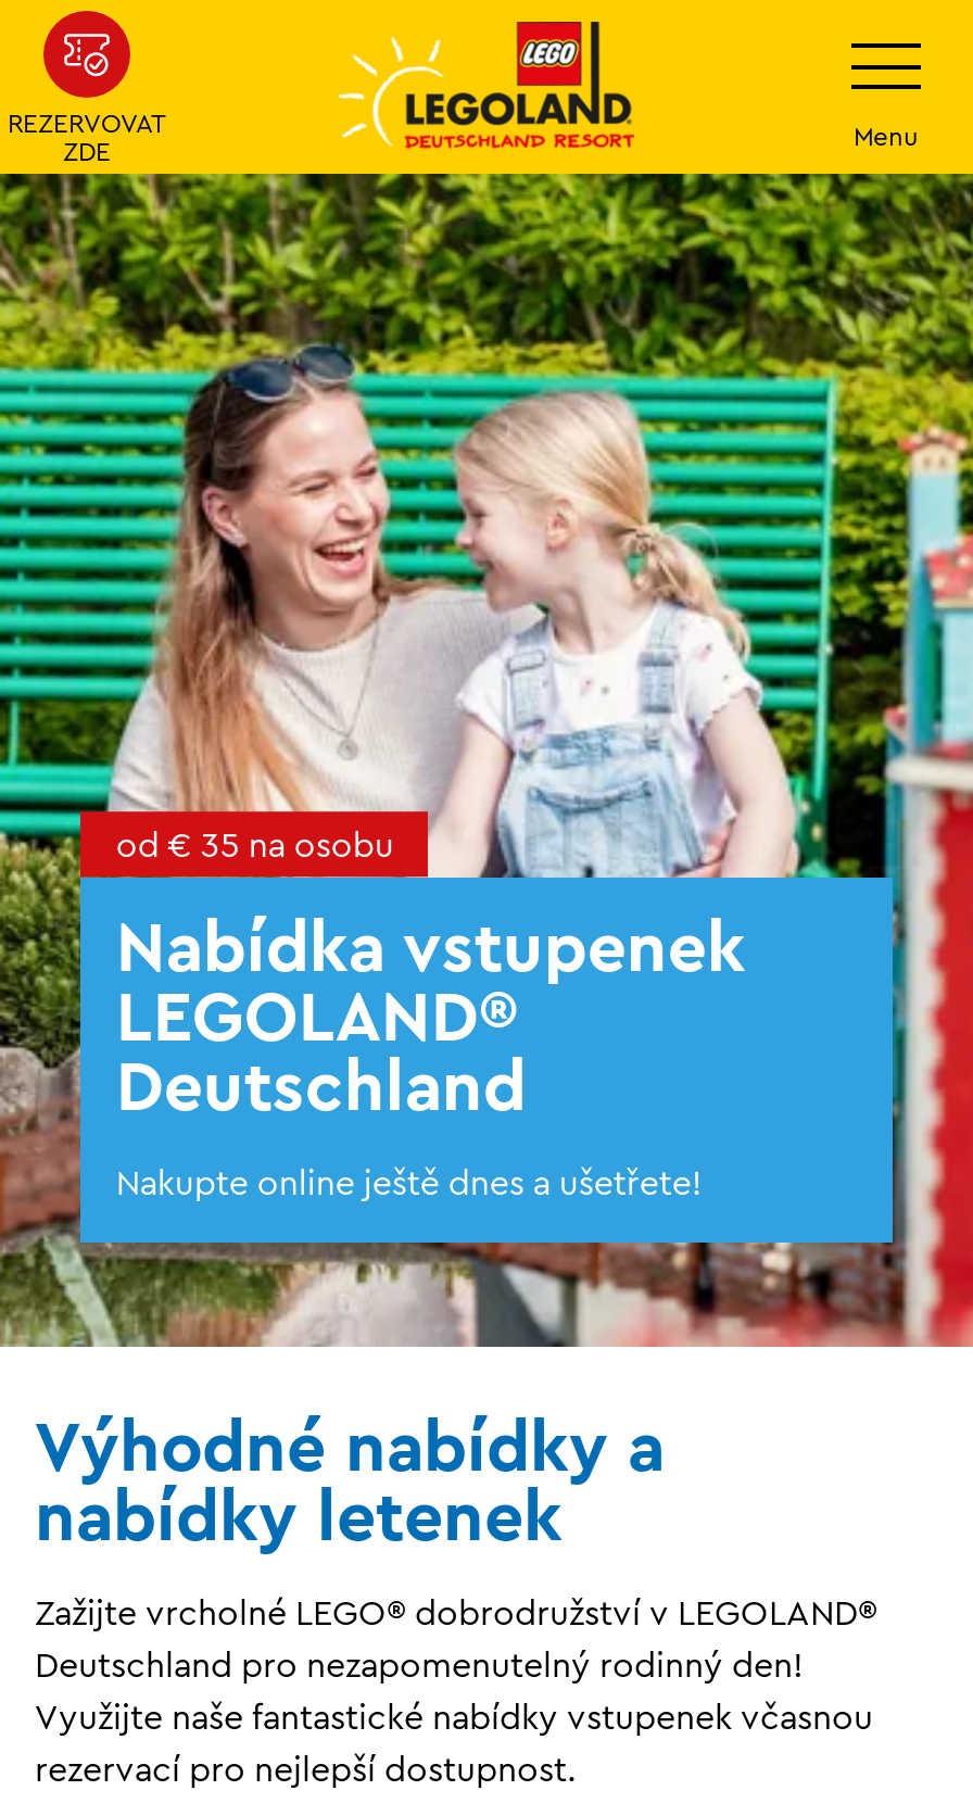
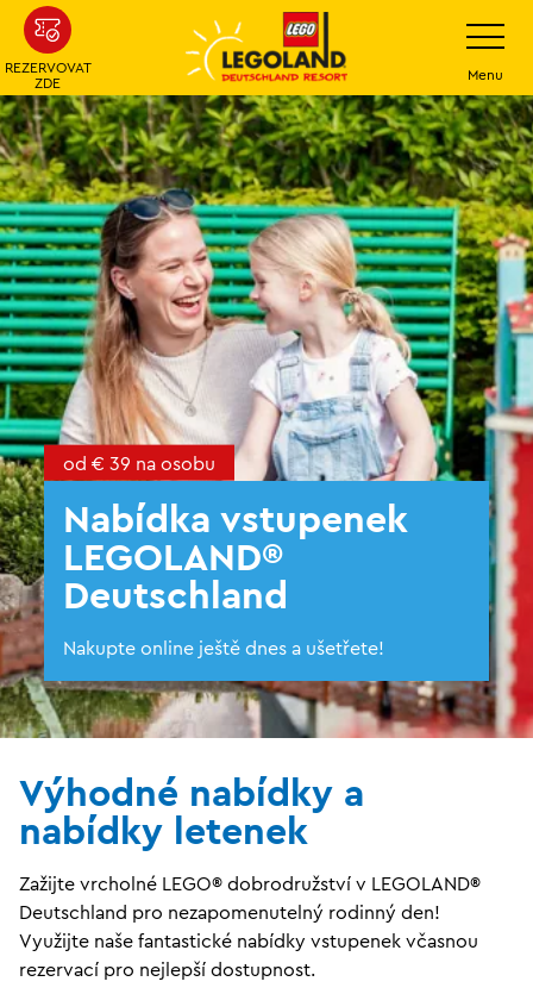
[116,823,394,866] od € 35 na osobu -> [63,451,216,475] od € 39 na osobu

